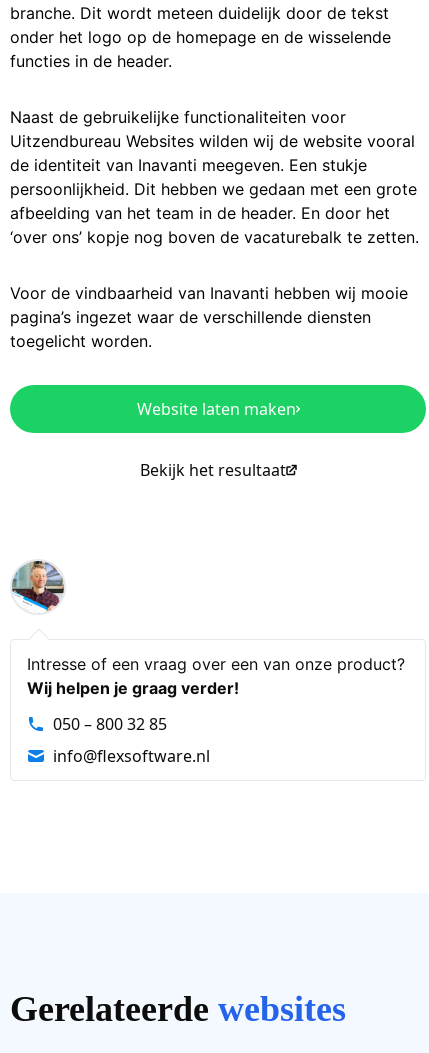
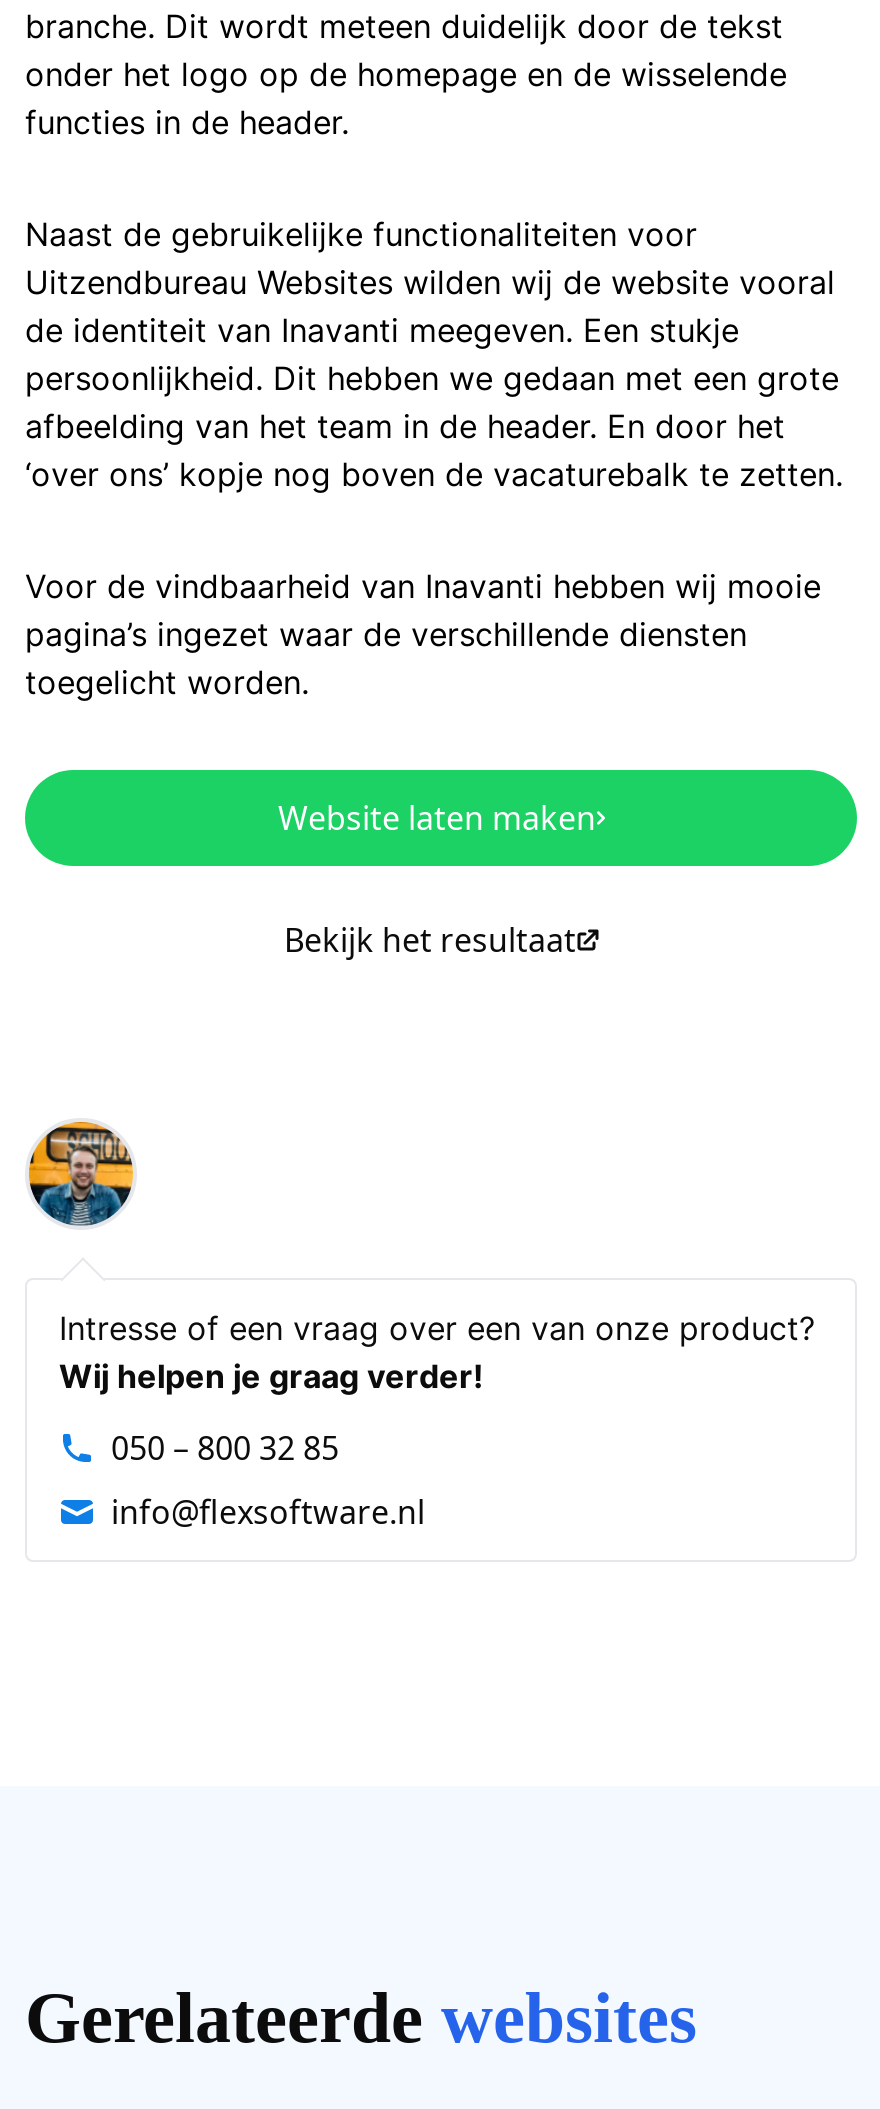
[11,560,65,613] [image] -> [27,1120,135,1228] [image]

